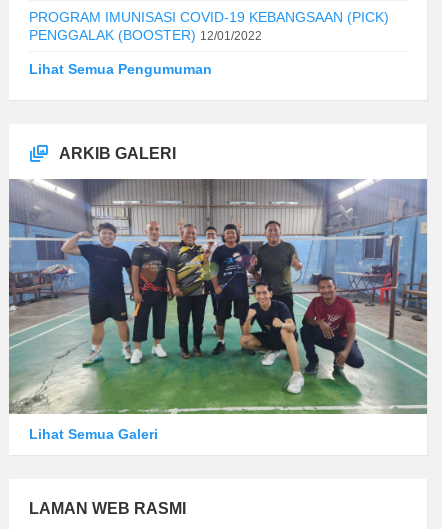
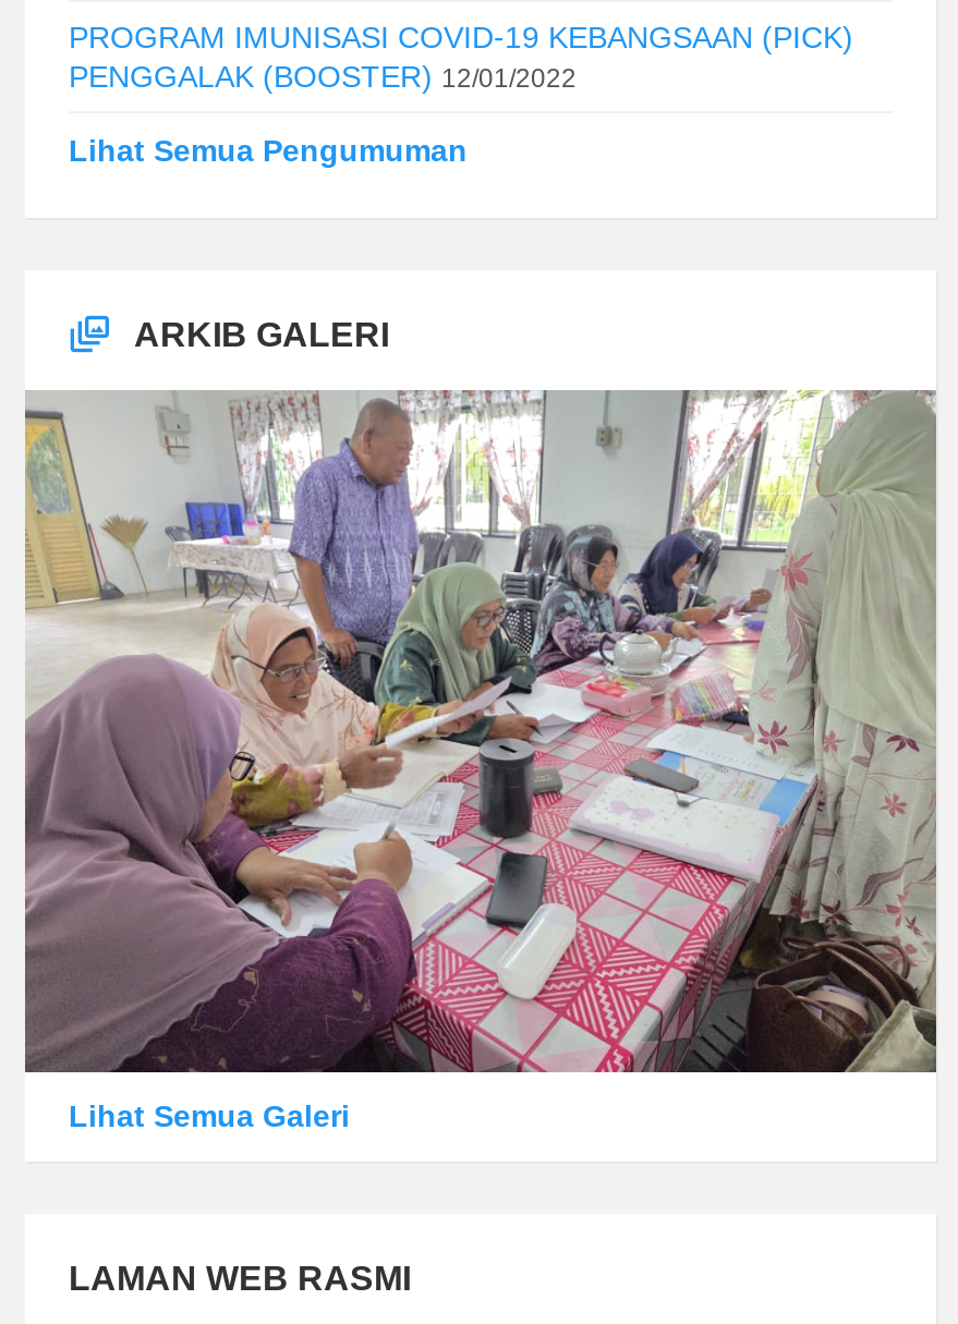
[9,179,427,415] [image] -> [23,388,936,1074] [image]

